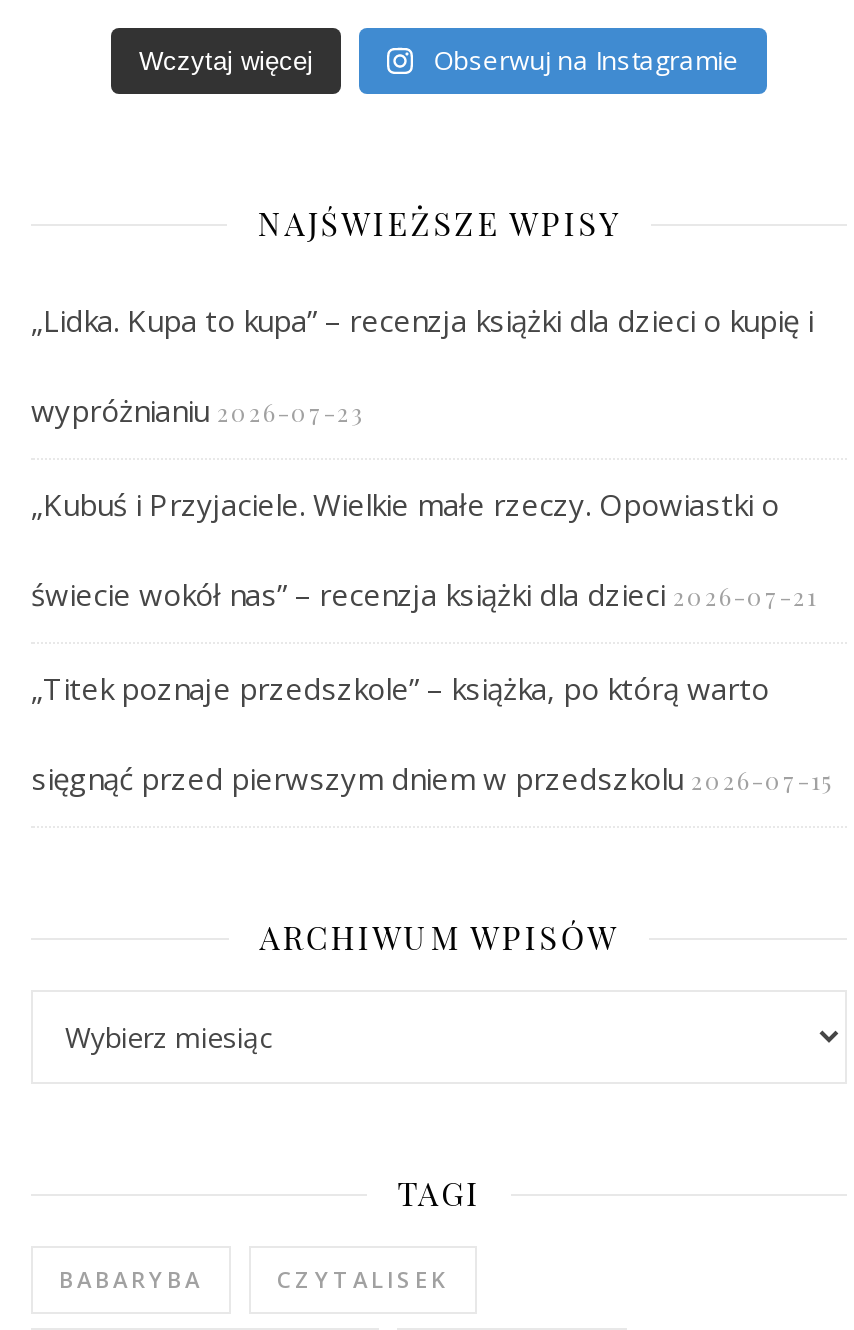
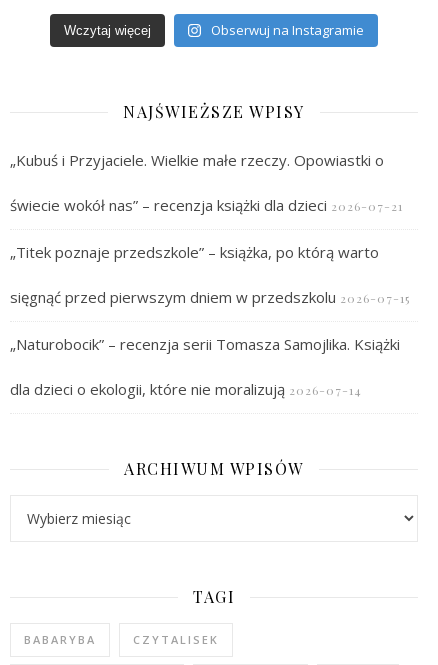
[31,300,813,430] „Lidka. Kupa to kupa” – recenzja książki dla dzieci o kupię i | wypróżnianiu 2026-07-23 -> none
moved [31,484,831,798] -> [10,150,410,307]: „Kubuś i Przyjaciele. Wielkie małe rzeczy. Opowiastki o | świecie wokół nas” – recenzja książki dla dzieci 2026-07-21 | „Titek poznaje przedszkole” – książka, po którą warto | sięgnąć przed pierwszym dniem w przedszkolu 2026-07-15
none -> [10,334,400,399] „Naturobocik” – recenzja serii Tomasza Samojlika. Książki | dla dzieci o ekologii, które nie moralizują 2026-07-14

